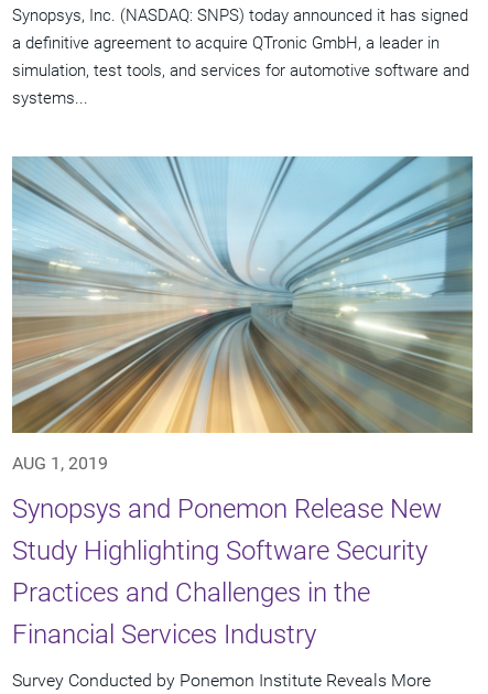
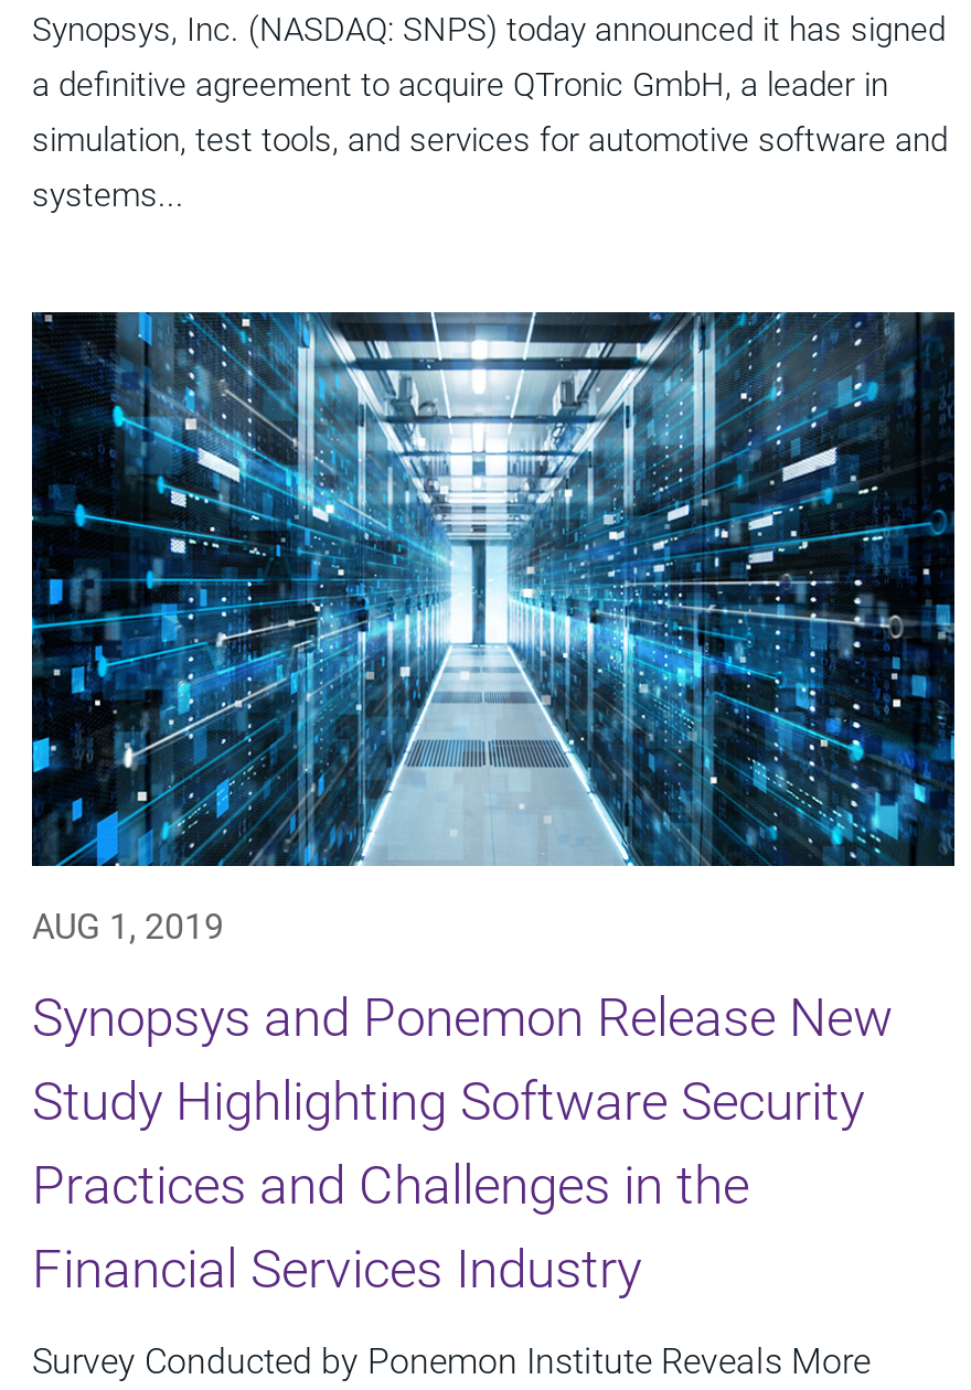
[11,155,474,434] [image] -> [30,309,957,869] [image]

